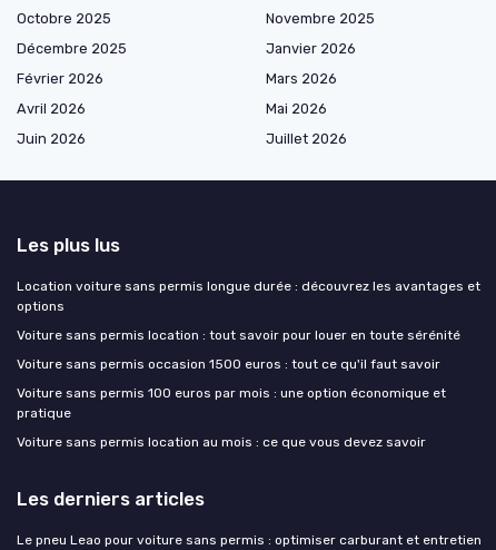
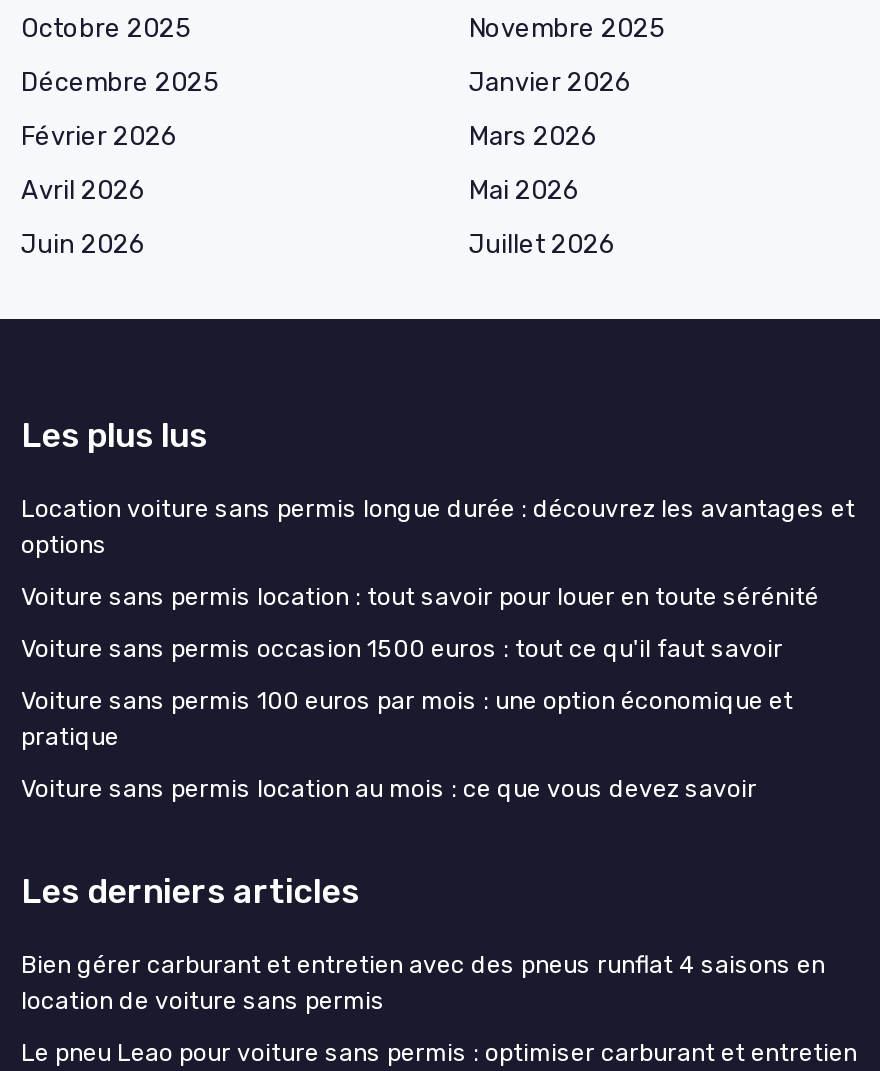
none -> [21,951,825,1015] Bien gérer carburant et entretien avec des pneus runflat 4 saisons en | location de voiture sans permis

